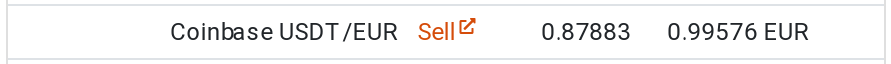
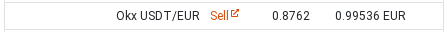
[170,18,398,46] Coinbase USDT/EUR -> [116,9,200,23] Okx USDT/EUR
[542,18,632,46] 0.87883 -> [272,9,310,23] 0.8762
[668,18,810,46] 0.99576 EUR -> [335,9,406,23] 0.99536 EUR

